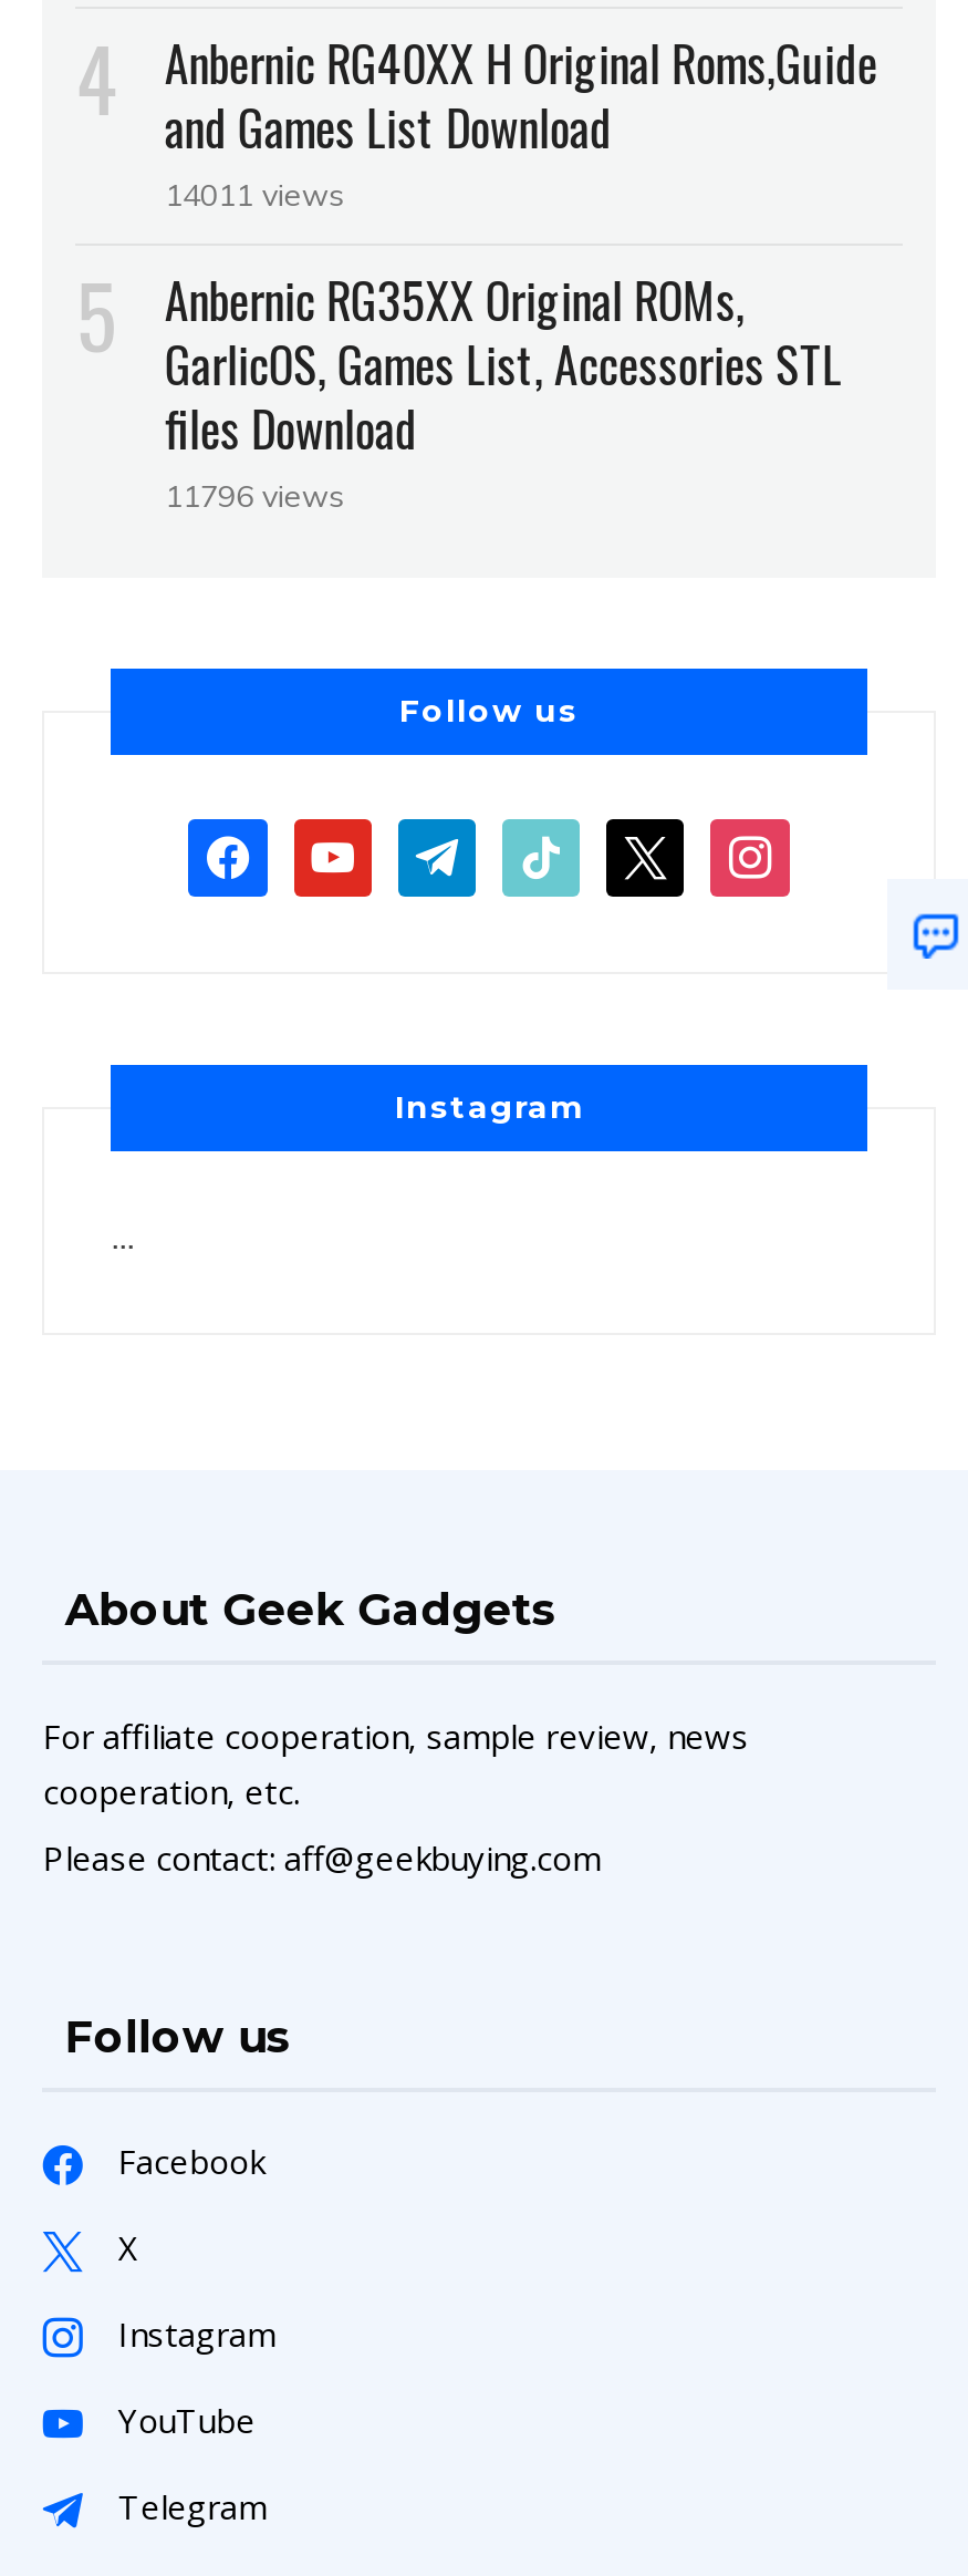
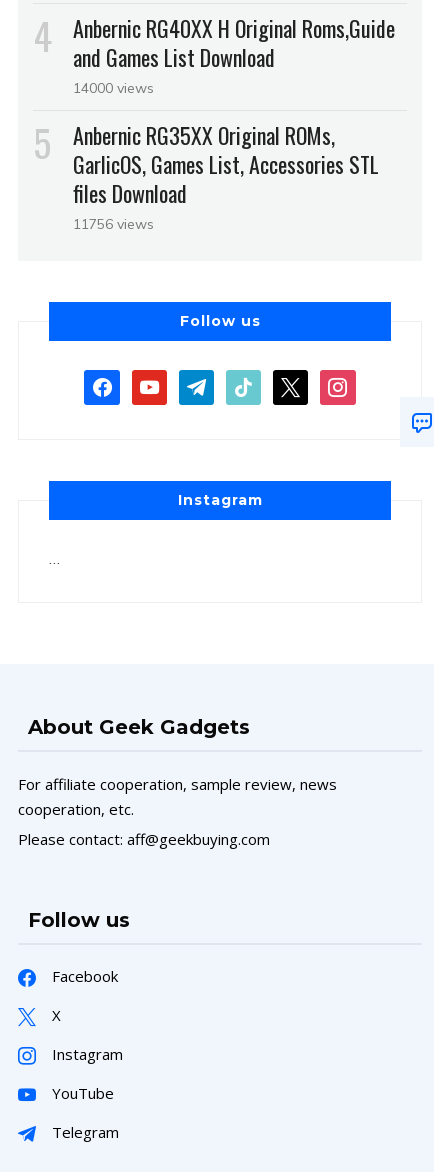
[165,174,344,214] 14011 views -> [73,79,154,97] 14000 views
[165,476,344,515] 11796 views -> [73,215,154,233] 11756 views

